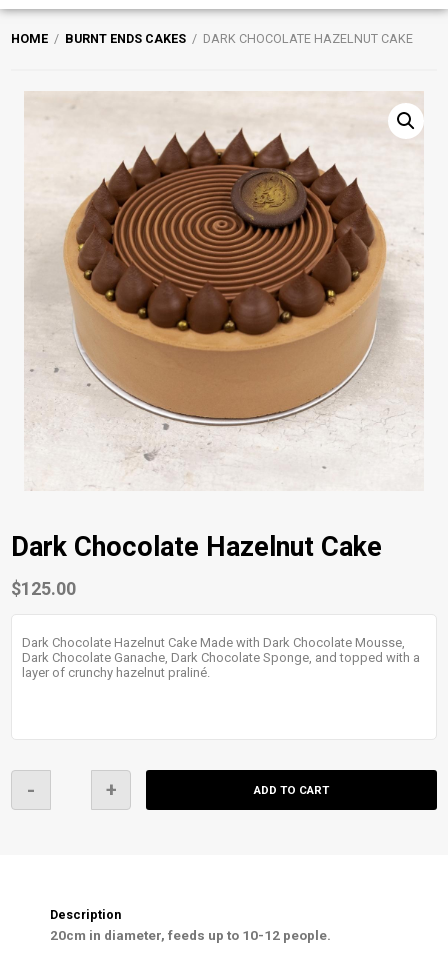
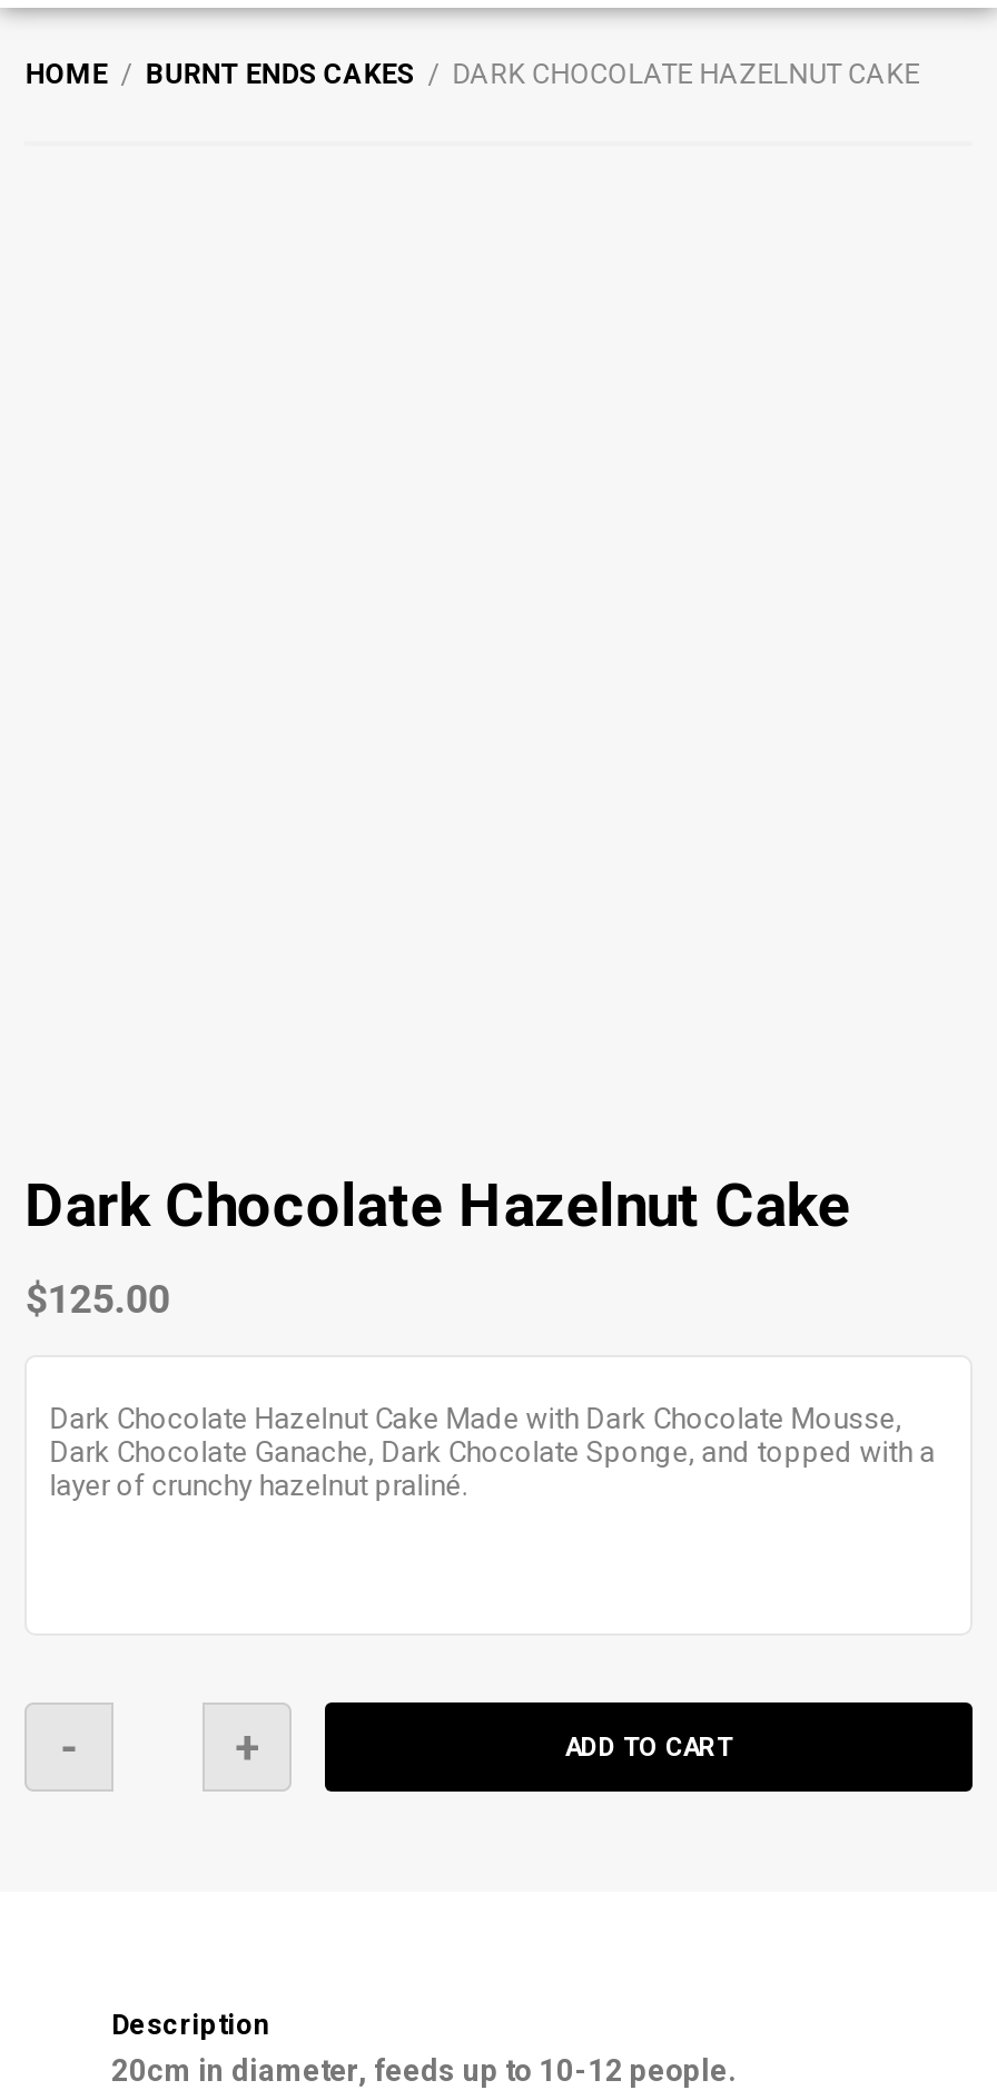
[24,92,423,486] [image] -> none

